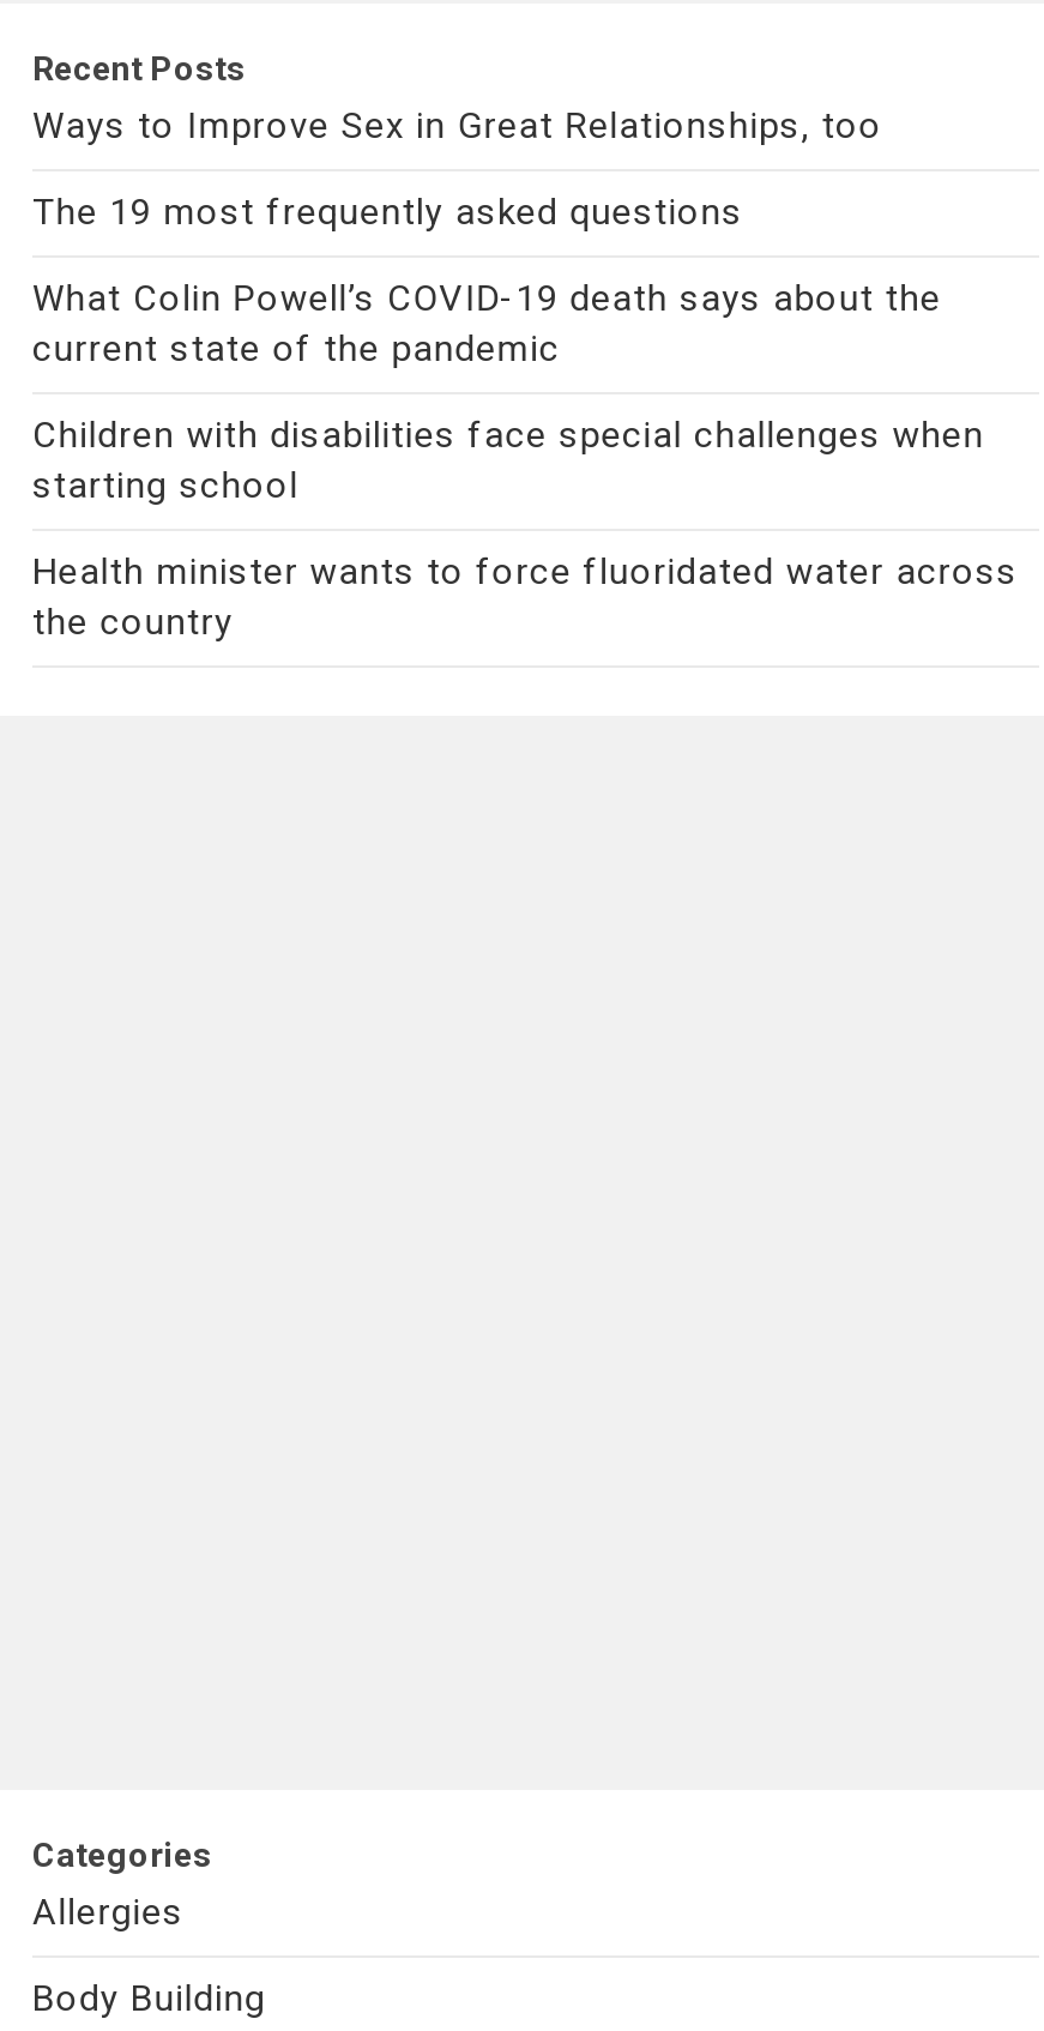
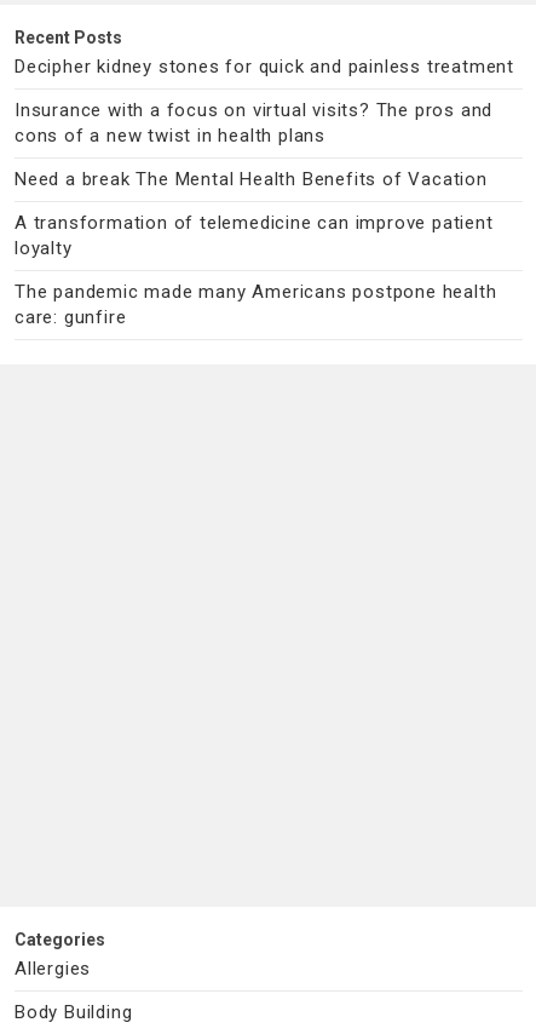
[32,104,882,147] Ways to Improve Sex in Great Relationships, too -> [15,55,514,77] Decipher kidney stones for quick and painless treatment
[32,190,743,233] The 19 most frequently asked questions -> [15,99,493,146] Insurance with a focus on virtual visits? The pros and | cons of a new twist in health plans
[32,276,941,370] What Colin Powell’s COVID-19 death says about the | current state of the pandemic -> [15,168,487,190] Need a break The Mental Health Benefits of Vacation
[32,413,984,507] Children with disabilities face special challenges when | starting school -> [15,212,493,259] A transformation of telemedicine can improve patient | loyalty
[32,550,1018,643] Health minister wants to force fluoridated water across | the country -> [15,281,497,328] The pandemic made many Americans postpone health | care: gunfire

